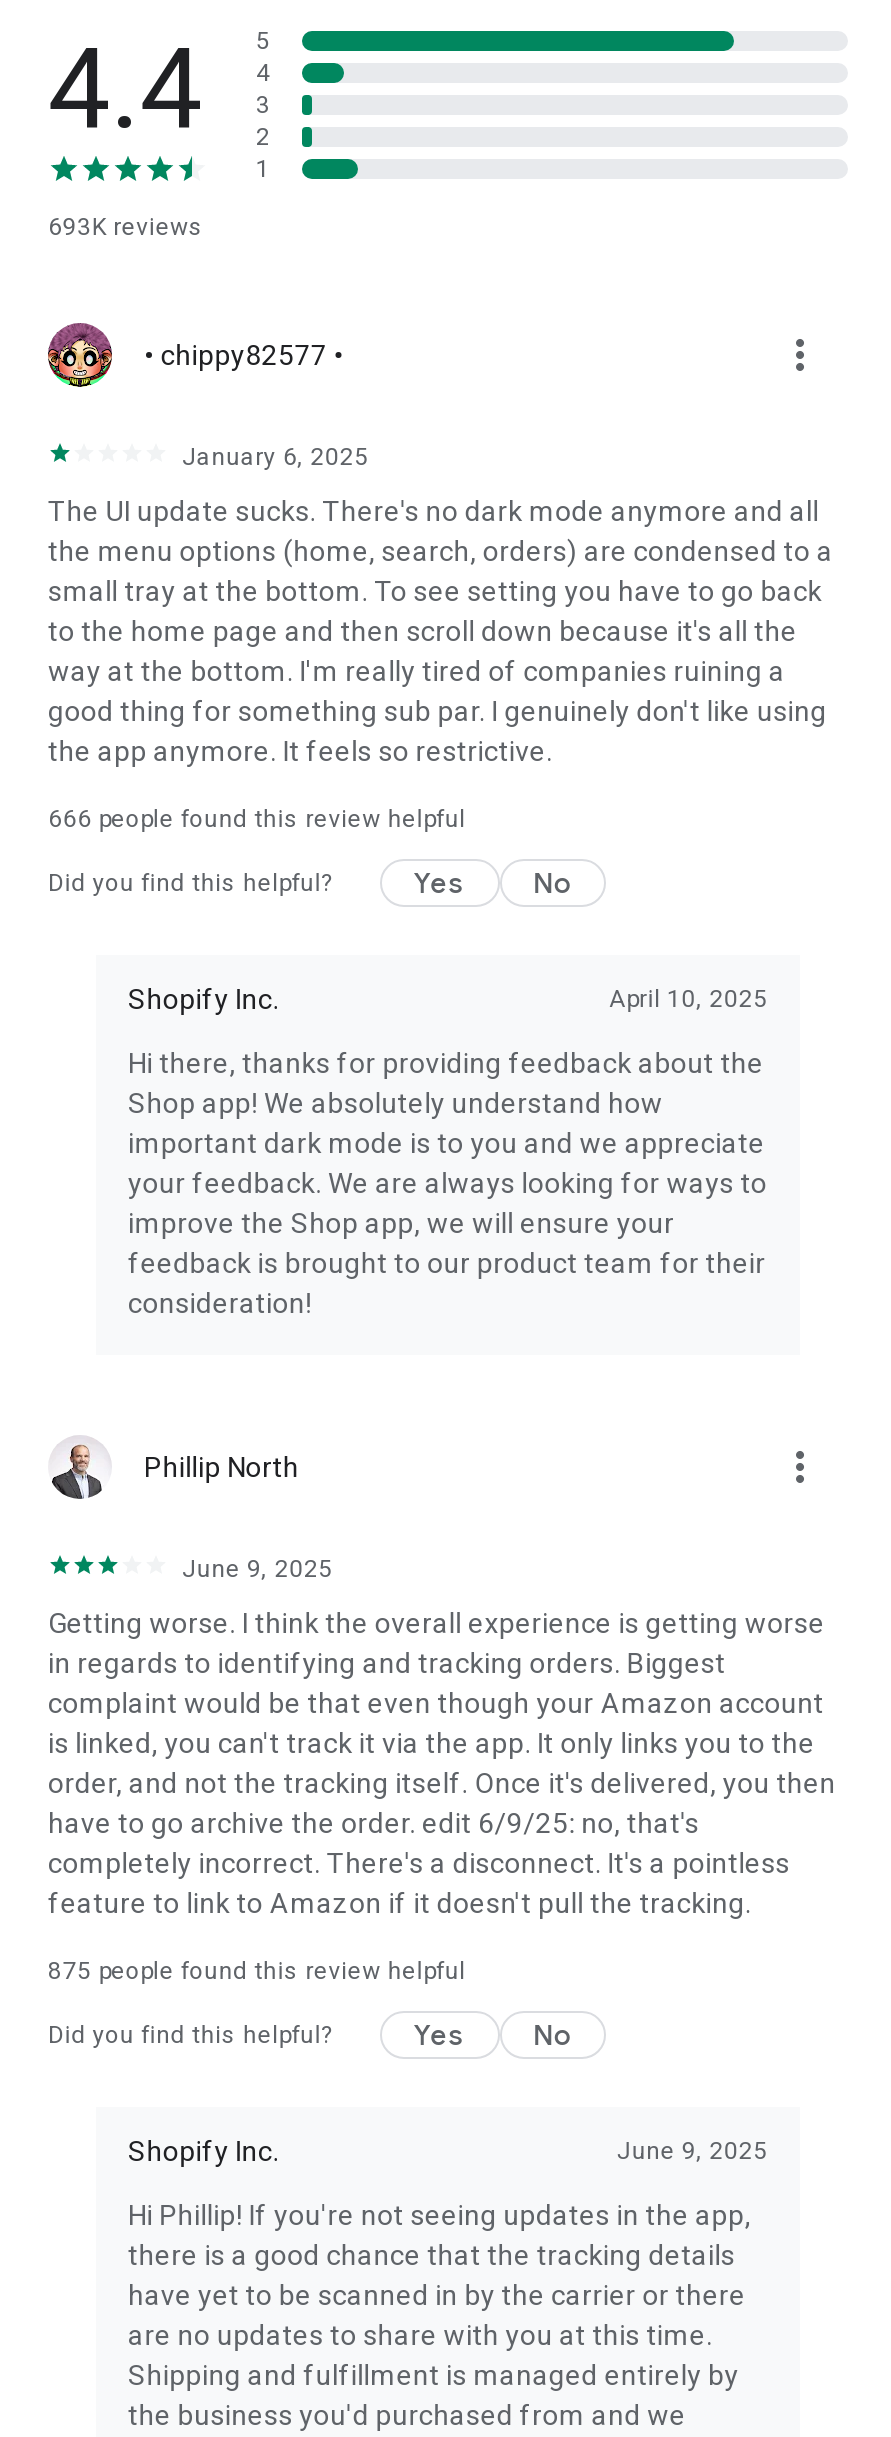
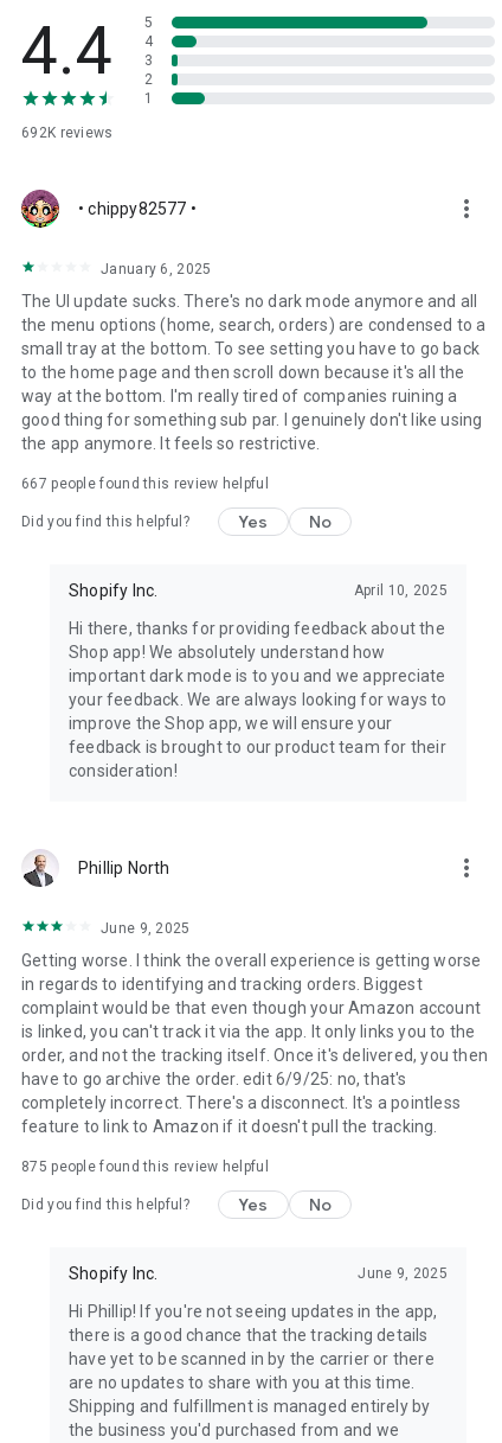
[48,213,203,241] 693K reviews -> [21,124,113,141] 692K reviews
[48,805,466,833] 666 people found this review helpful -> [21,475,269,492] 667 people found this review helpful

